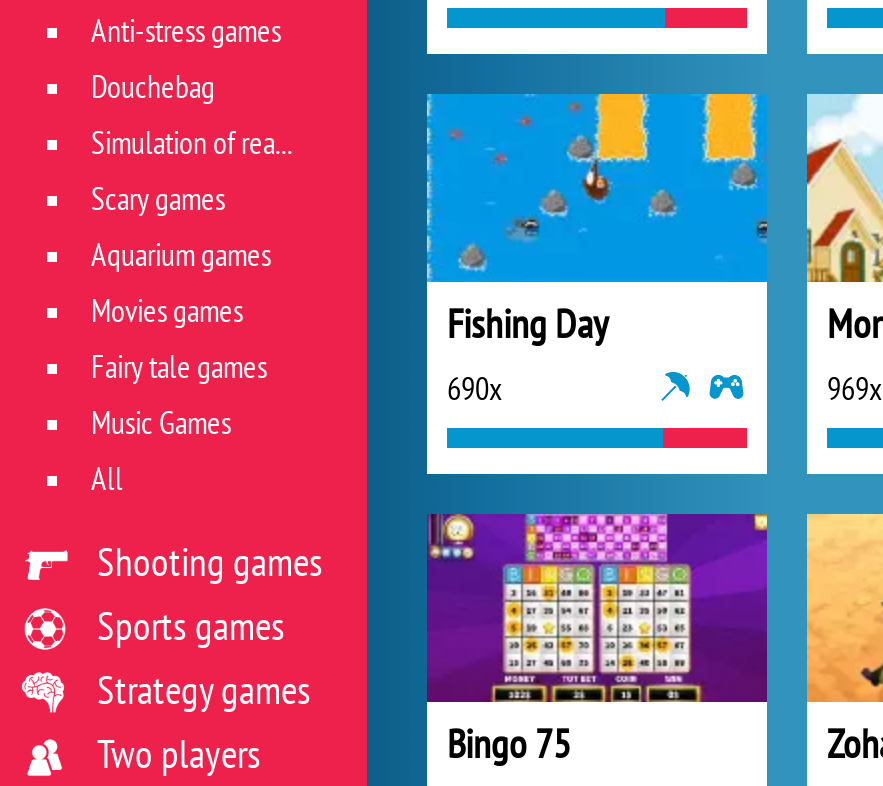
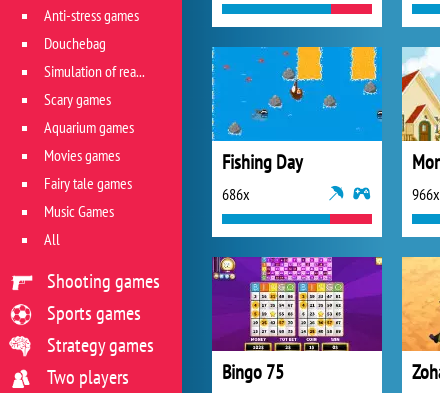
[447,368,503,408] 690x -> [222,184,250,204] 686x
[827,368,883,408] 969x -> [412,184,440,204] 966x

